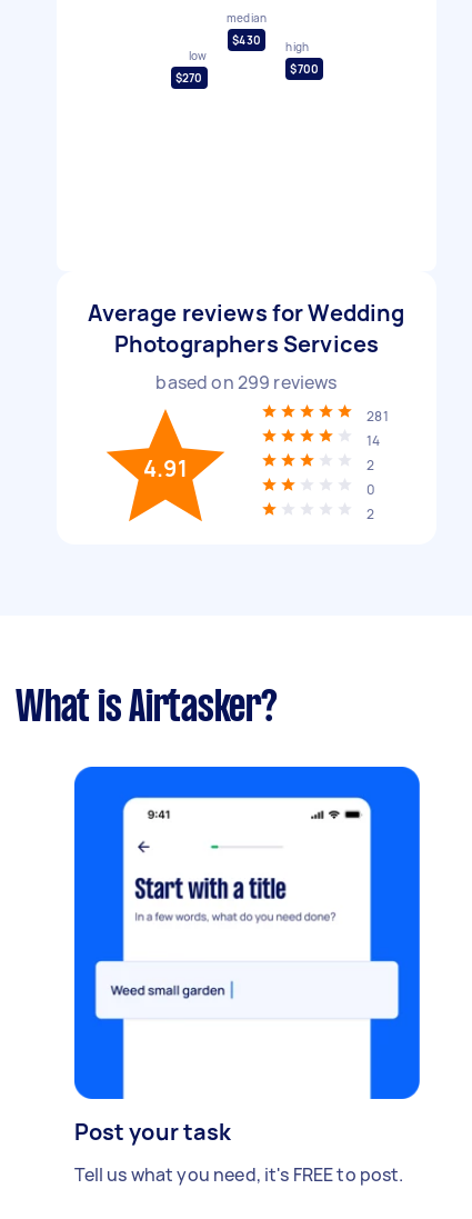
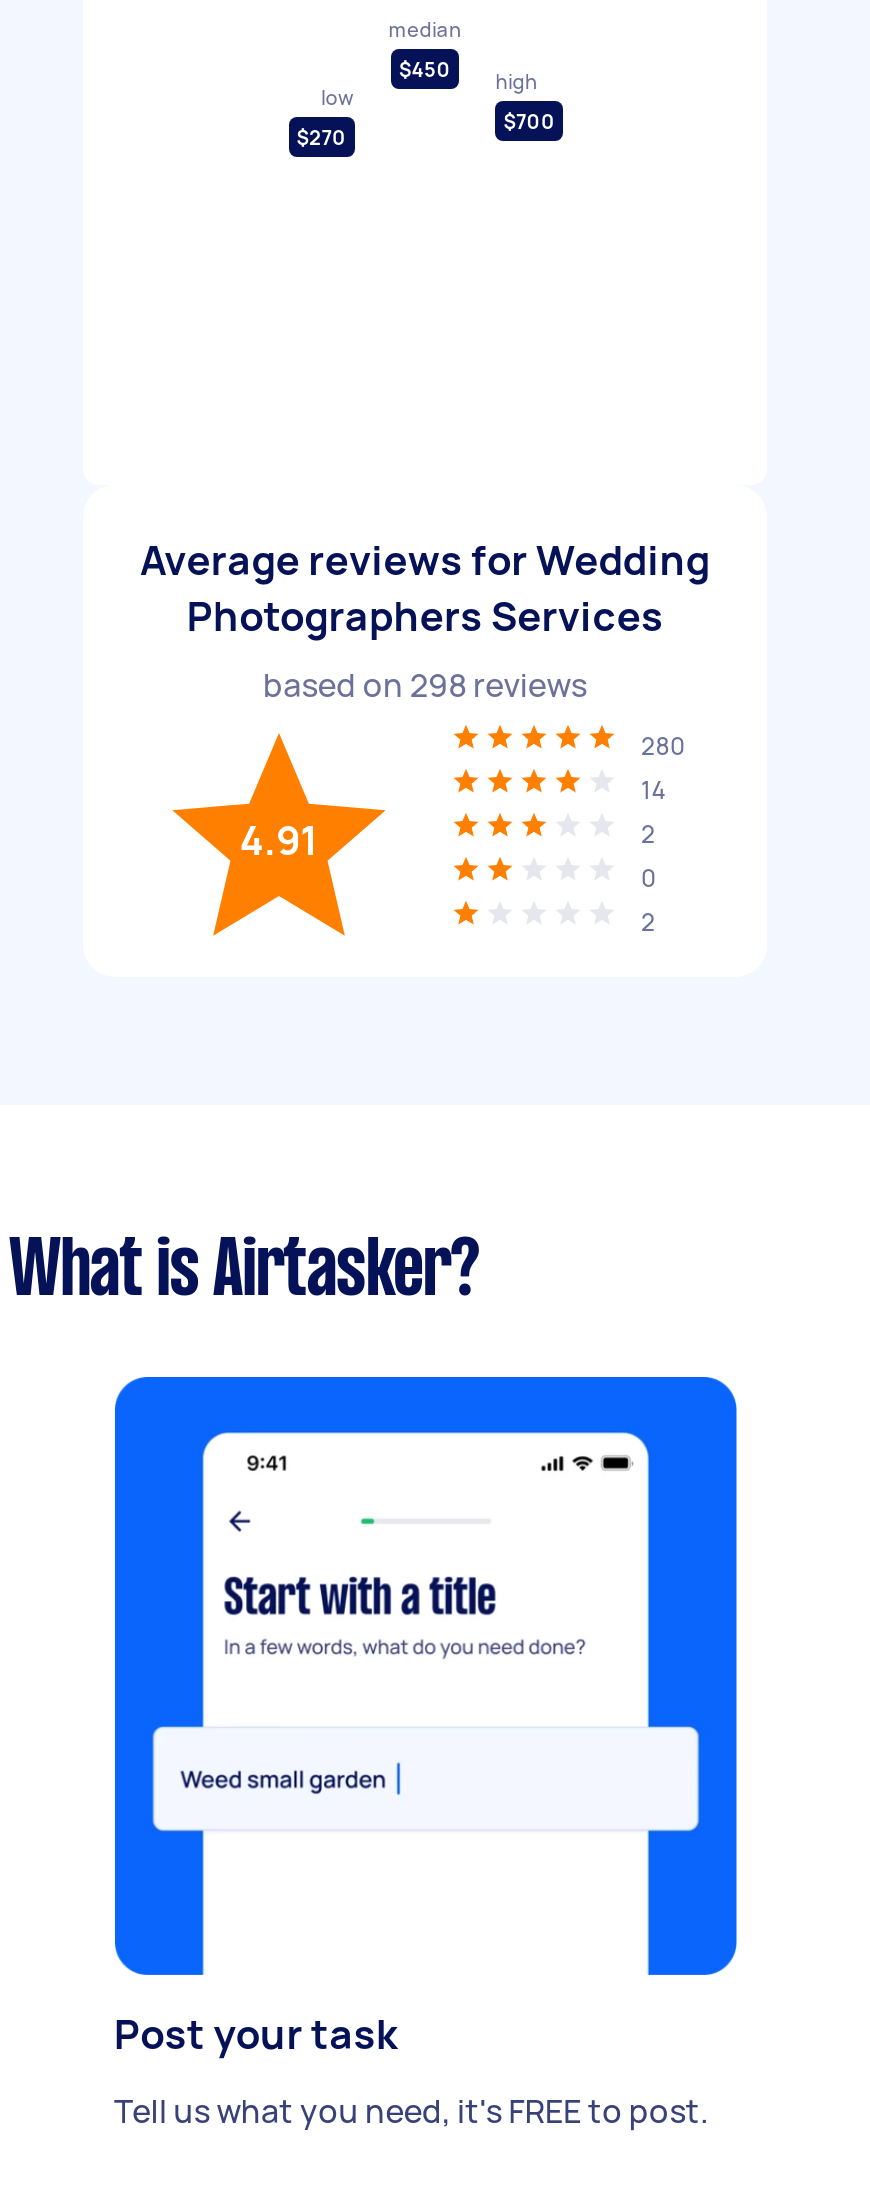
[232,32,309,55] $430 high -> [399,55,538,96] $450 high
[156,370,337,394] based on 299 reviews -> [263,663,587,707] based on 298 reviews
[366,407,388,426] 281 -> [641,729,687,763] 280

